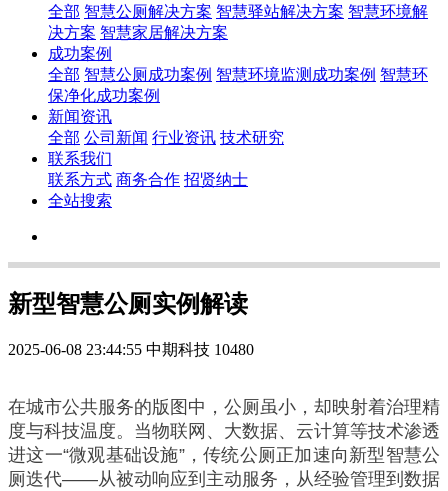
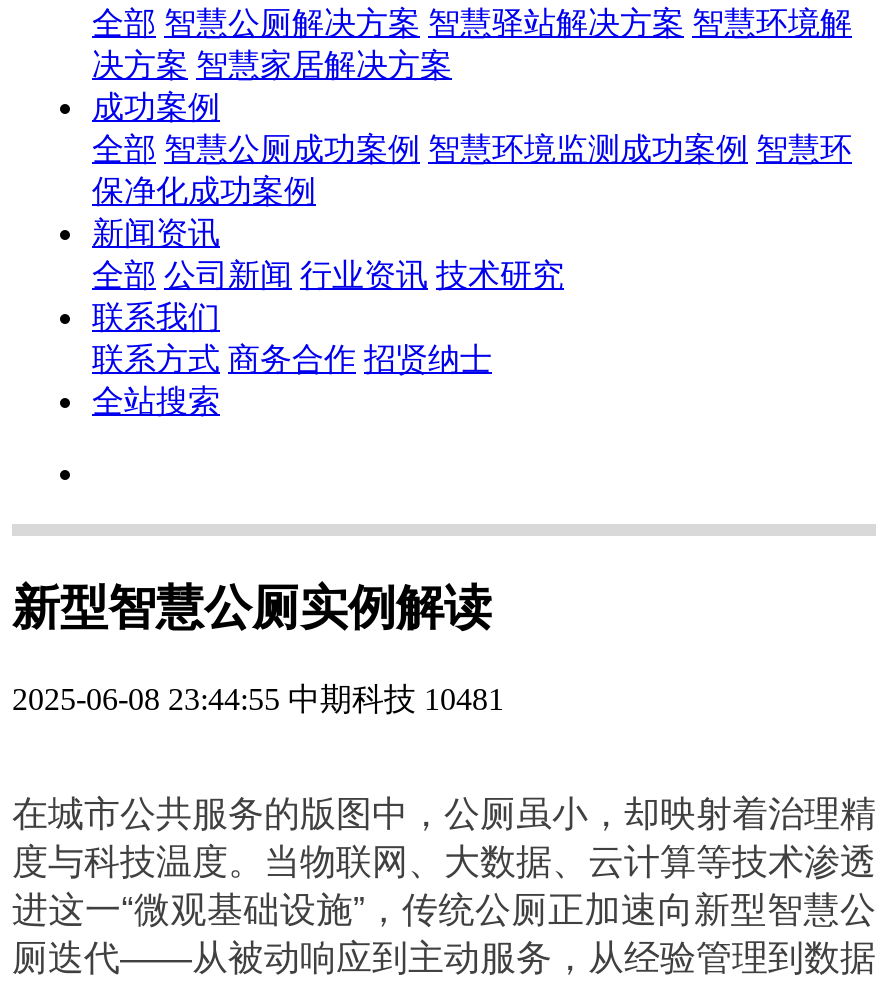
[8,341,254,358] 2025-06-08 23:44:55 中期科技 10480 -> [12,682,504,716] 2025-06-08 23:44:55 中期科技 10481

